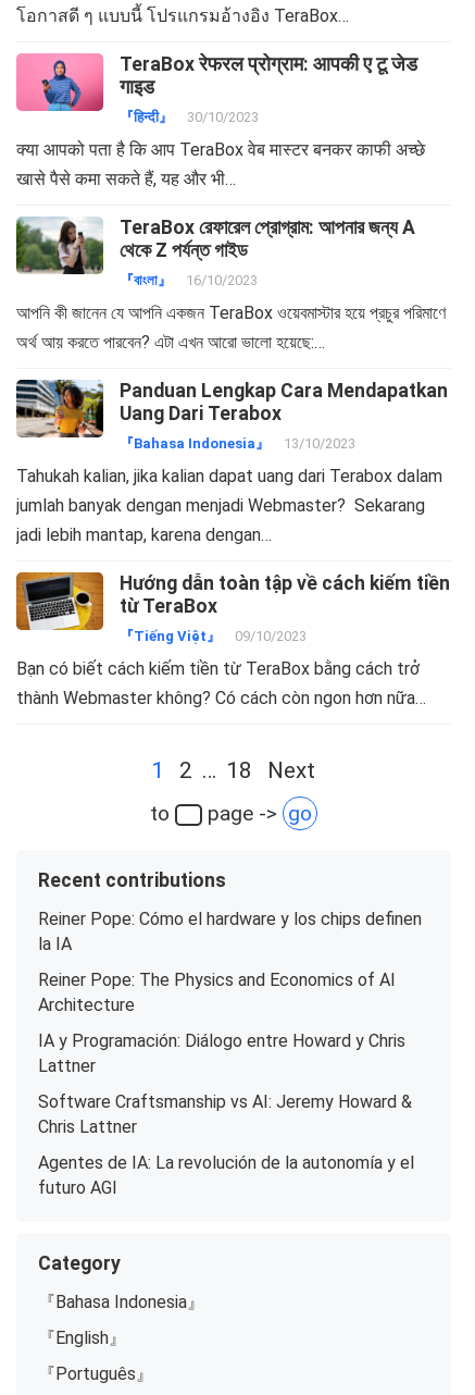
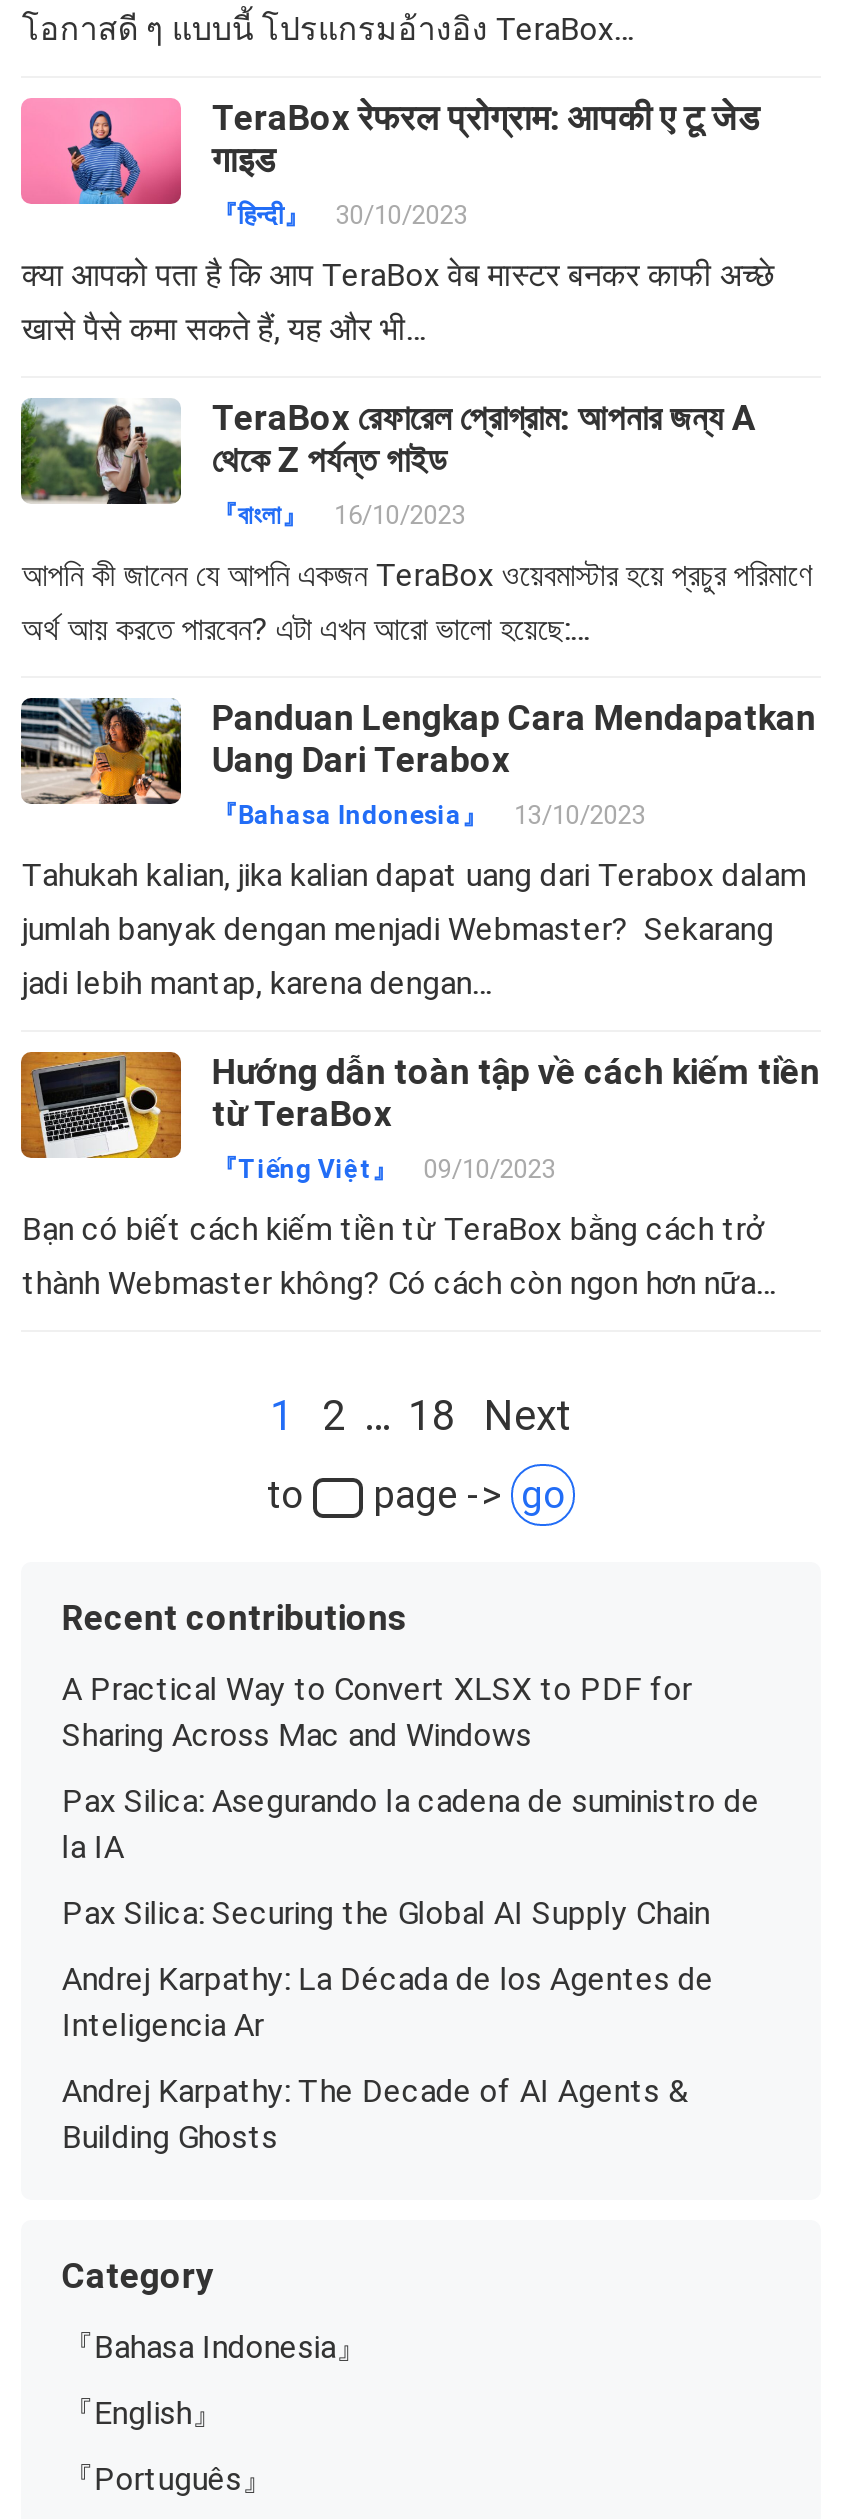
[38,909,422,929] Reiner Pope: Cómo el hardware y los chips definen -> [62,1670,760,1820] A Practical Way to Convert XLSX to PDF for | Sharing Across Mac and Windows | Pax Silica: Asegurando la cadena de suministro de
moved [38,934,72,954] -> [62,1828,124,1866]: la IA
[38,970,414,1198] Reiner Pope: The Physics and Economics of AI | Architecture | IA y Programación: Diálogo entre Howard y Chris | Lattner | Software Craftsmanship vs AI: Jeremy Howard & | Chris Lattner | Agentes de IA: La revolución de la autonomía y el | futuro AGI -> [62,1894,714,2156] Pax Silica: Securing the Global AI Supply Chain | Andrej Karpathy: La Década de los Agentes de | Inteligencia Ar | Andrej Karpathy: The Decade of AI Agents & | Building Ghosts

